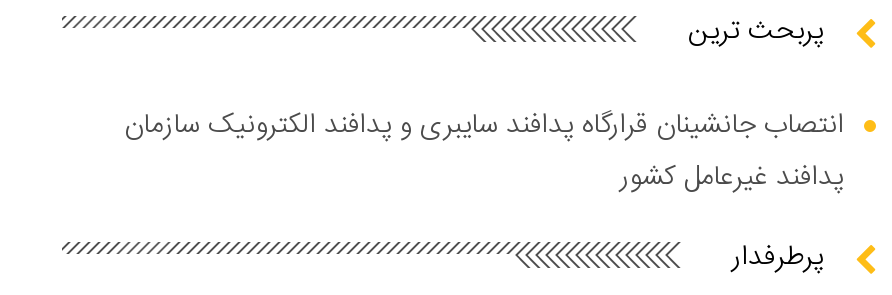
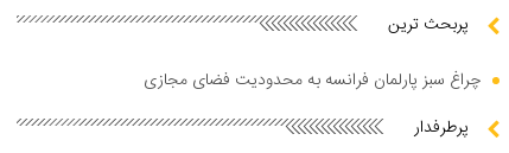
[124,103,844,203] انتصاب جانشینان قرارگاه پدافند سایبری و پدافند الکترونیک سازمان | پدافند غیرعامل کشور -> [144,67,481,95] چراغ سبز پارلمان فرانسه به محدودیت فضای مجازی

